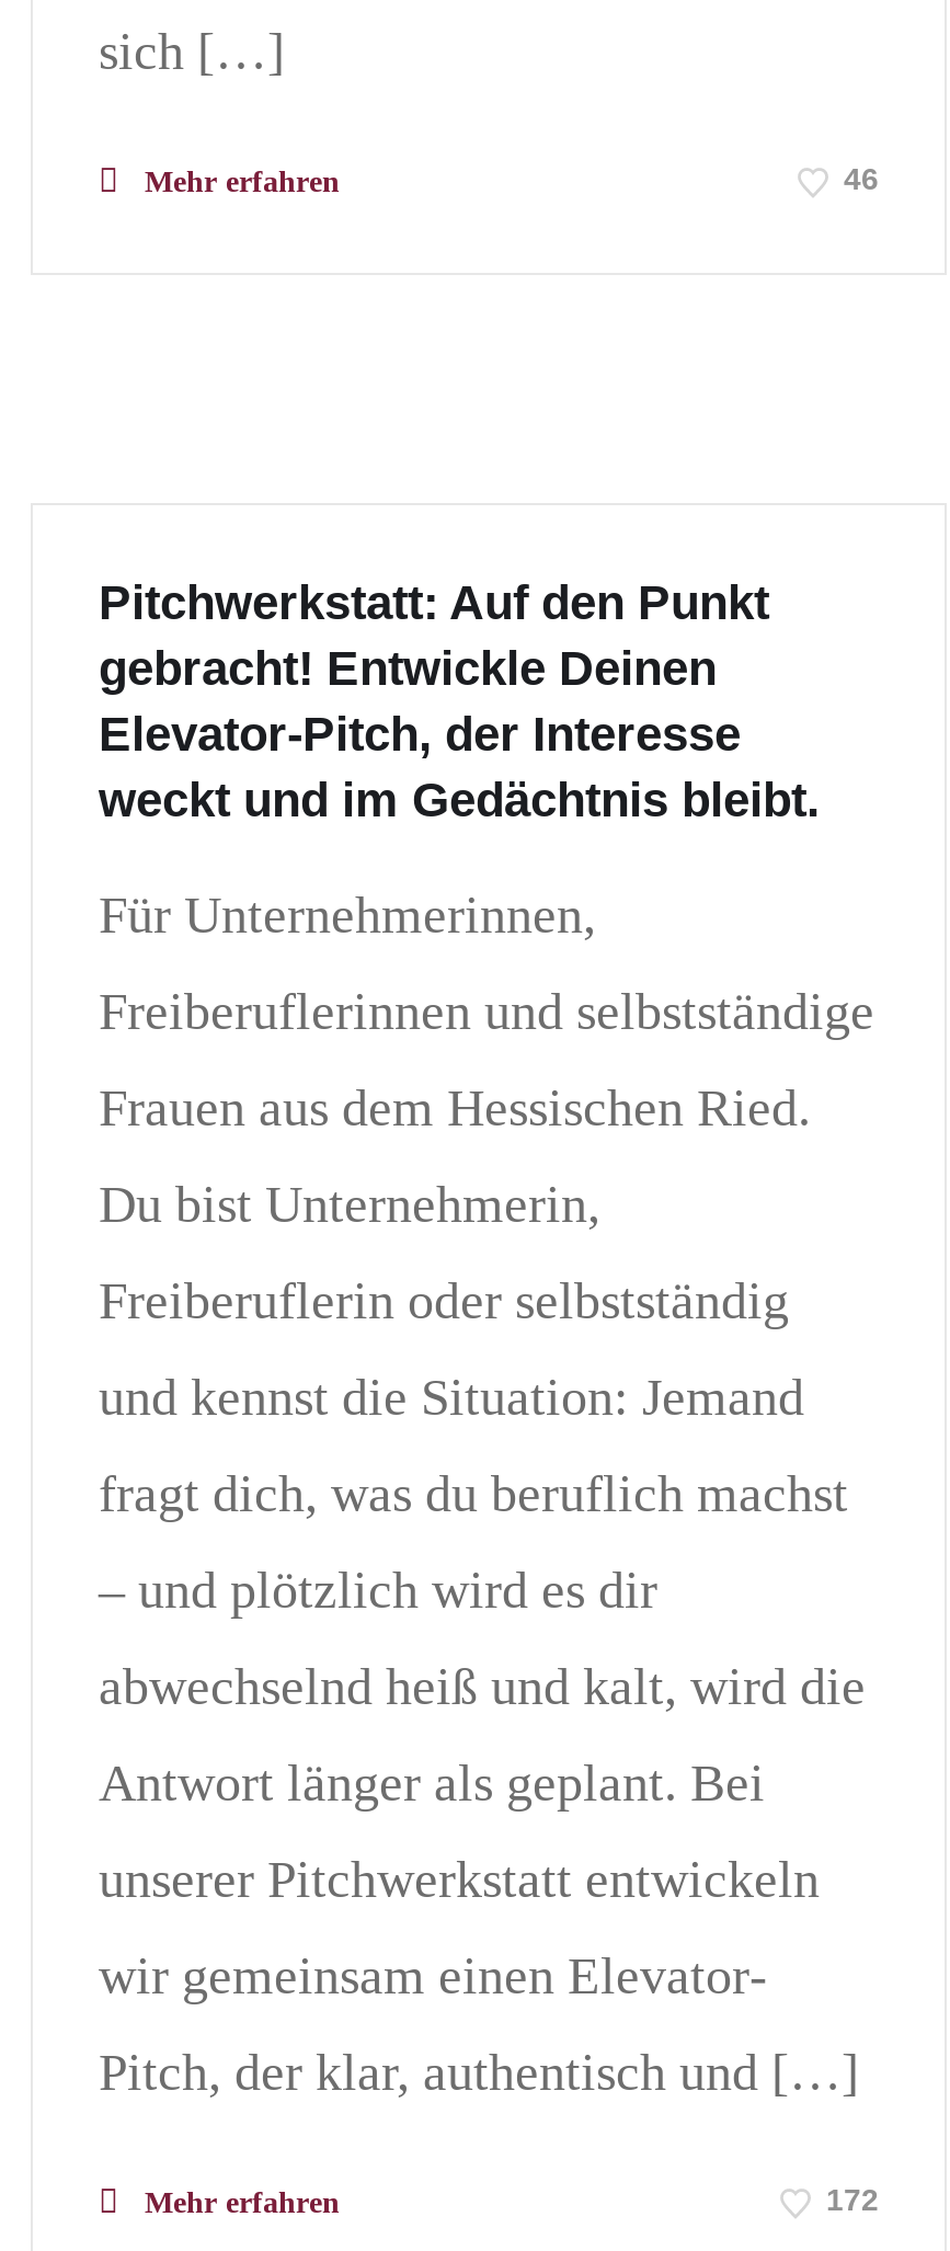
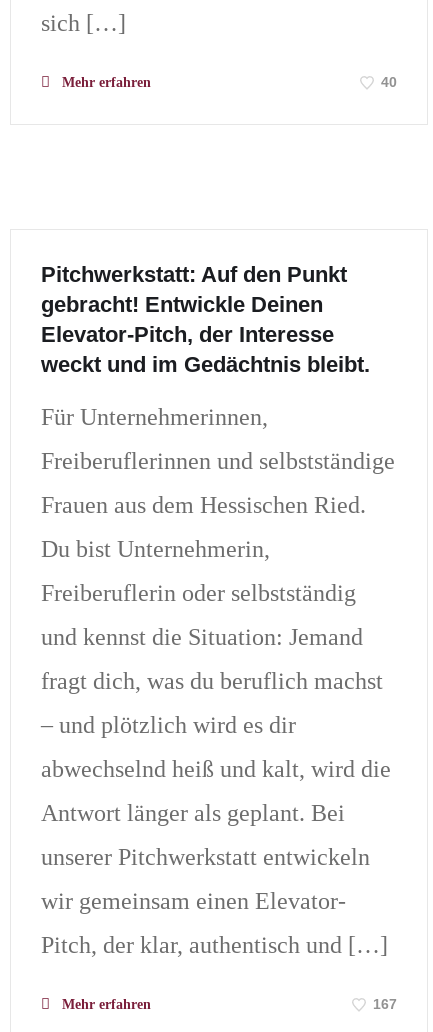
[844,162,879,197] 46 -> [381,74,397,90] 40
[826,2183,879,2218] 172 -> [373,996,397,1012] 167

